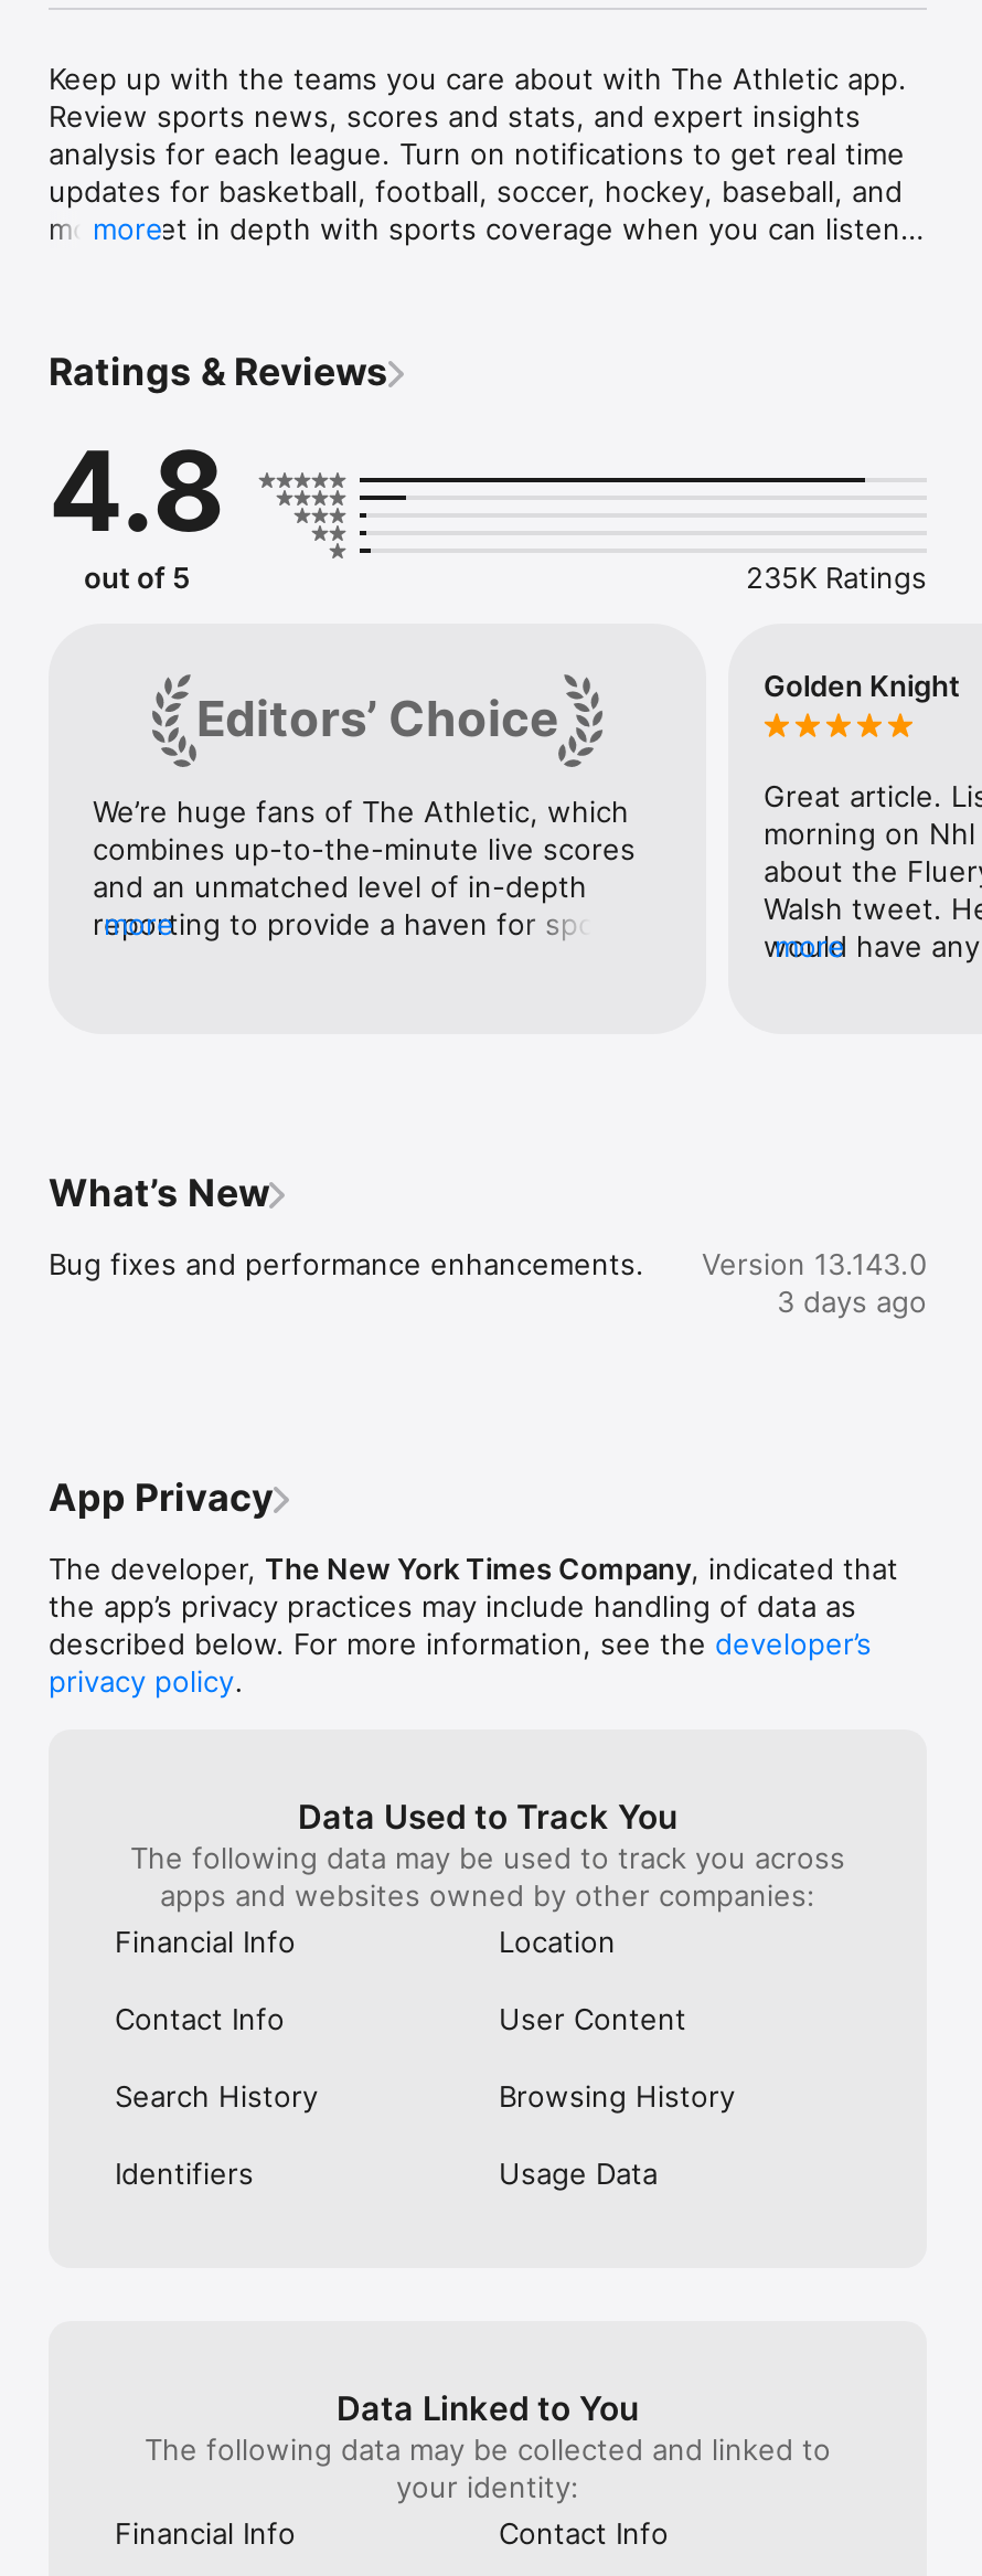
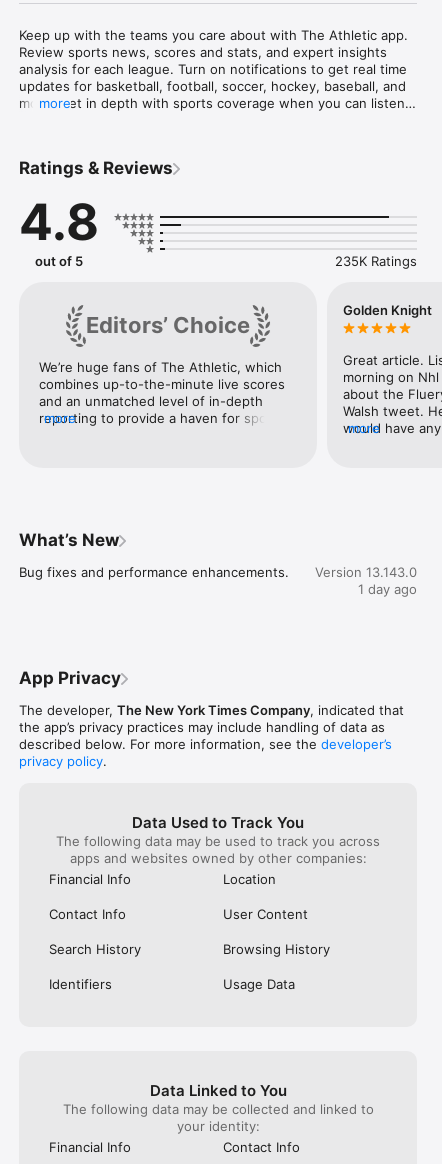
[777,1283,927,1318] 3 days ago -> [358,581,417,597] 1 day ago

